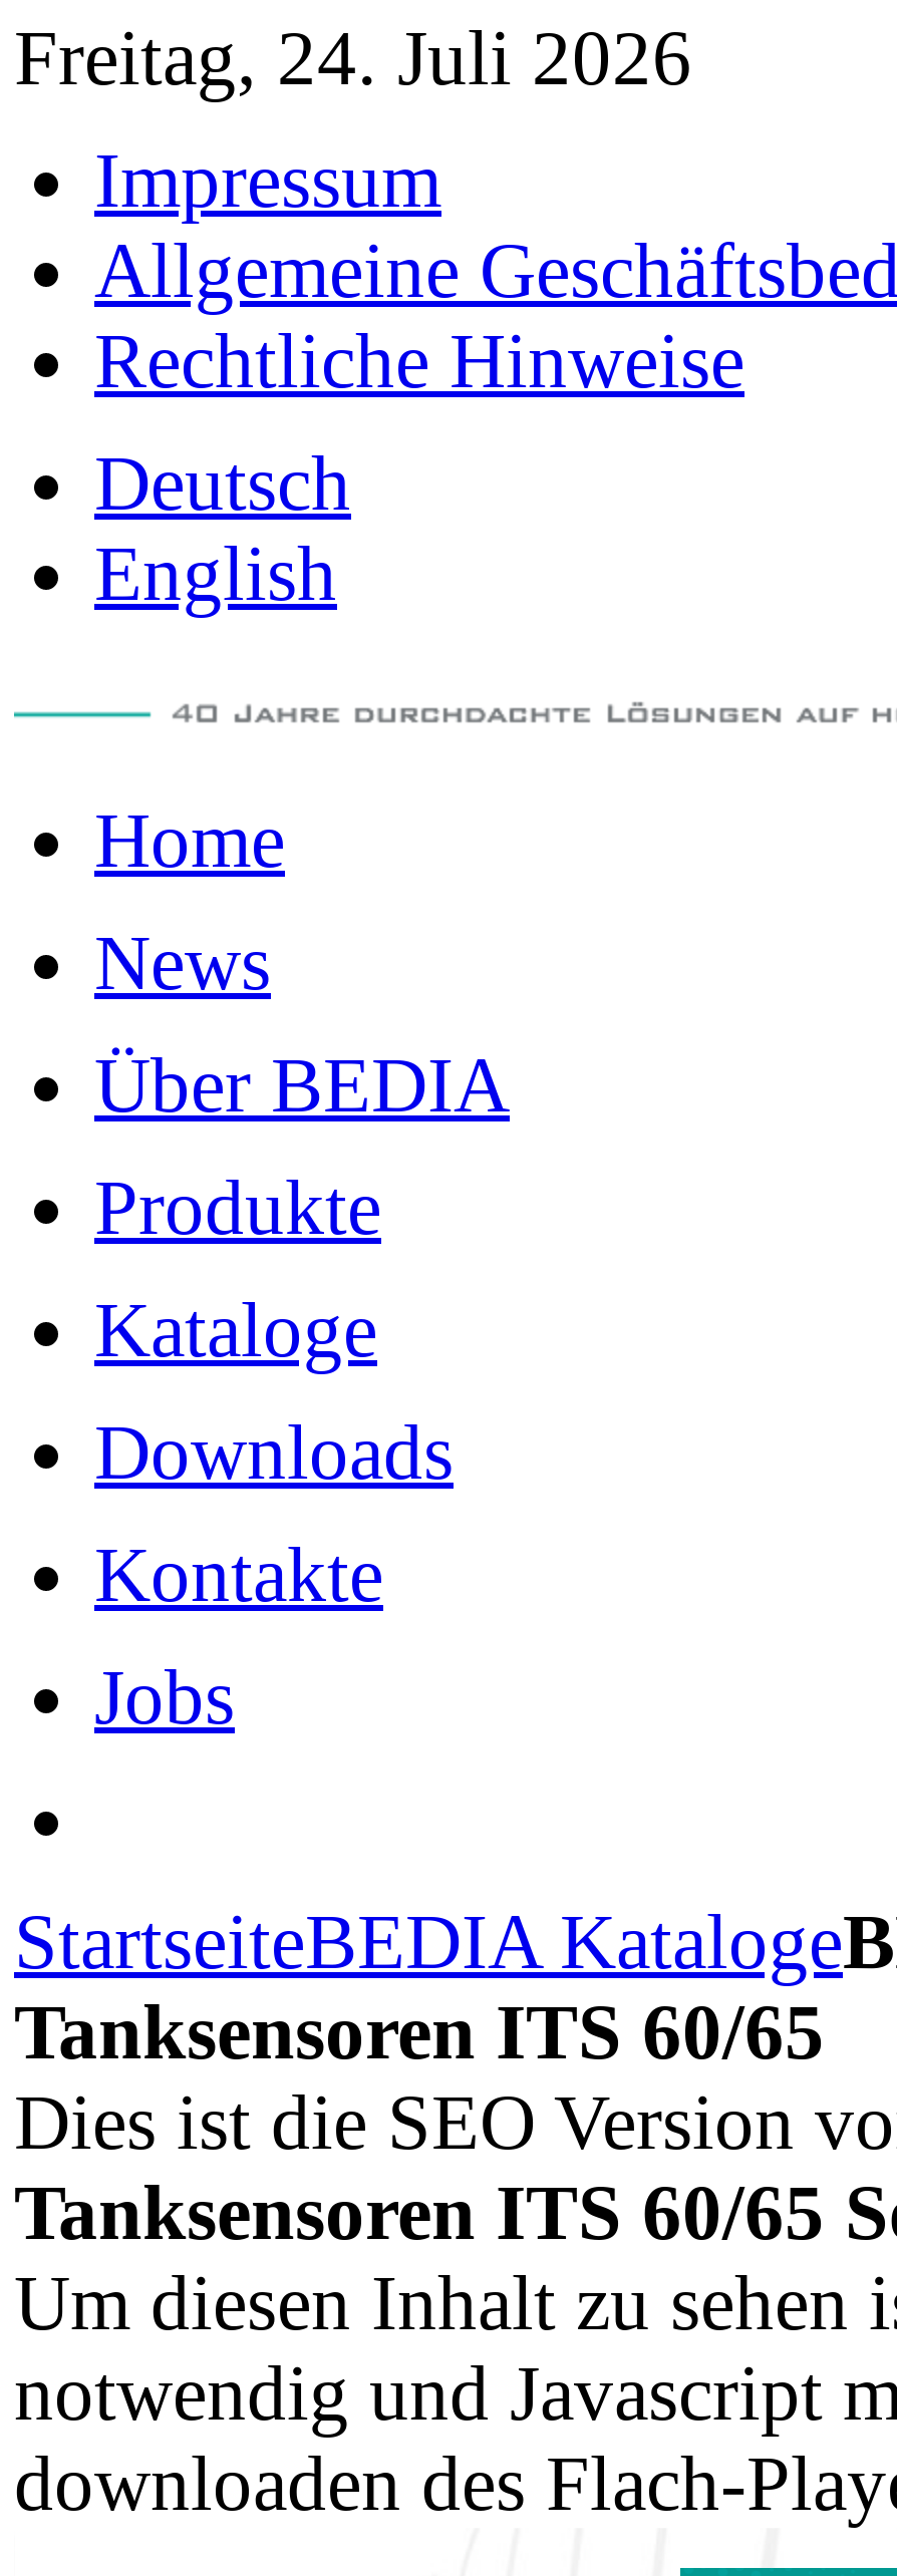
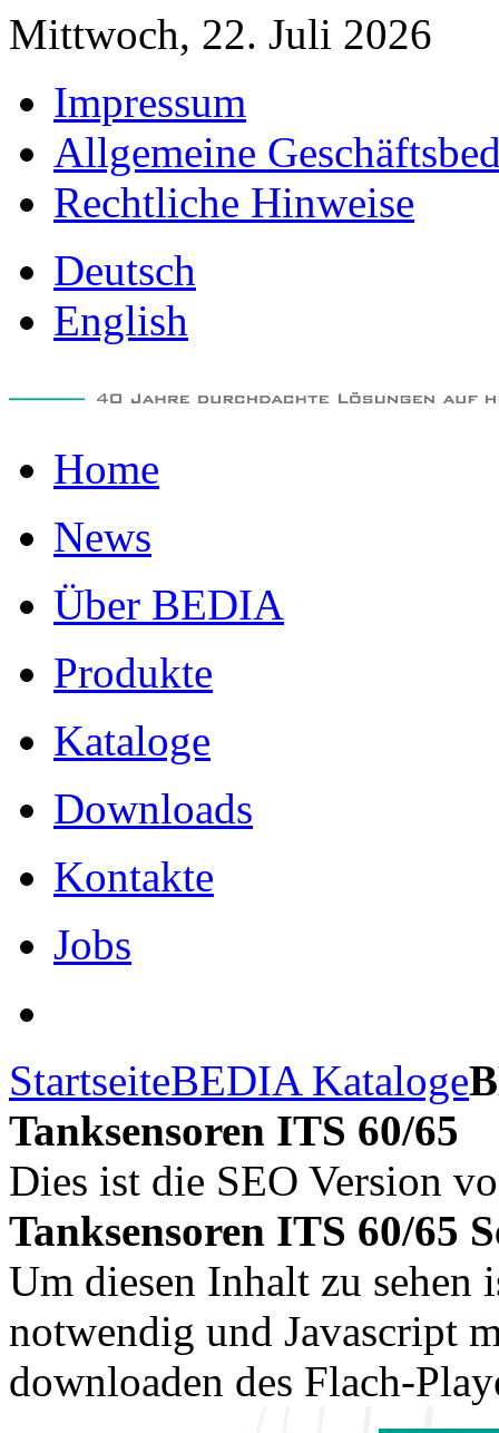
[14,14,692,100] Freitag, 24. Juli 2026 -> [9,10,432,58] Mittwoch, 22. Juli 2026

